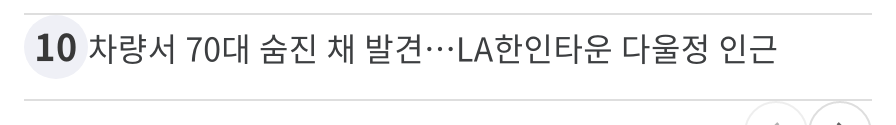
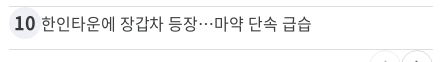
[34,20,778,74] 10 차량서 70대 숨진 채 발견…LA한인타운 다울정 인근 -> [14,9,312,36] 10 한인타운에 장갑차 등장…마약 단속 급습

